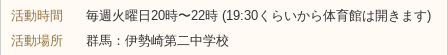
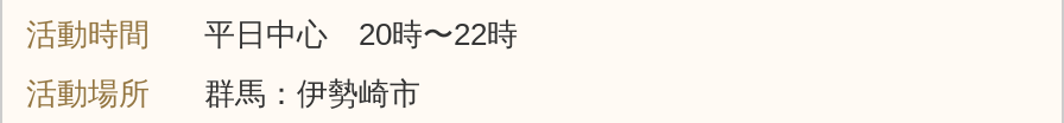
[86,8,431,23] 毎週火曜日20時〜22時 (19:30くらいから体育館は開きます) -> [204,17,518,52] 平日中心 20時〜22時
[86,33,229,48] 群馬：伊勢崎第二中学校 -> [204,76,420,111] 群馬：伊勢崎市

